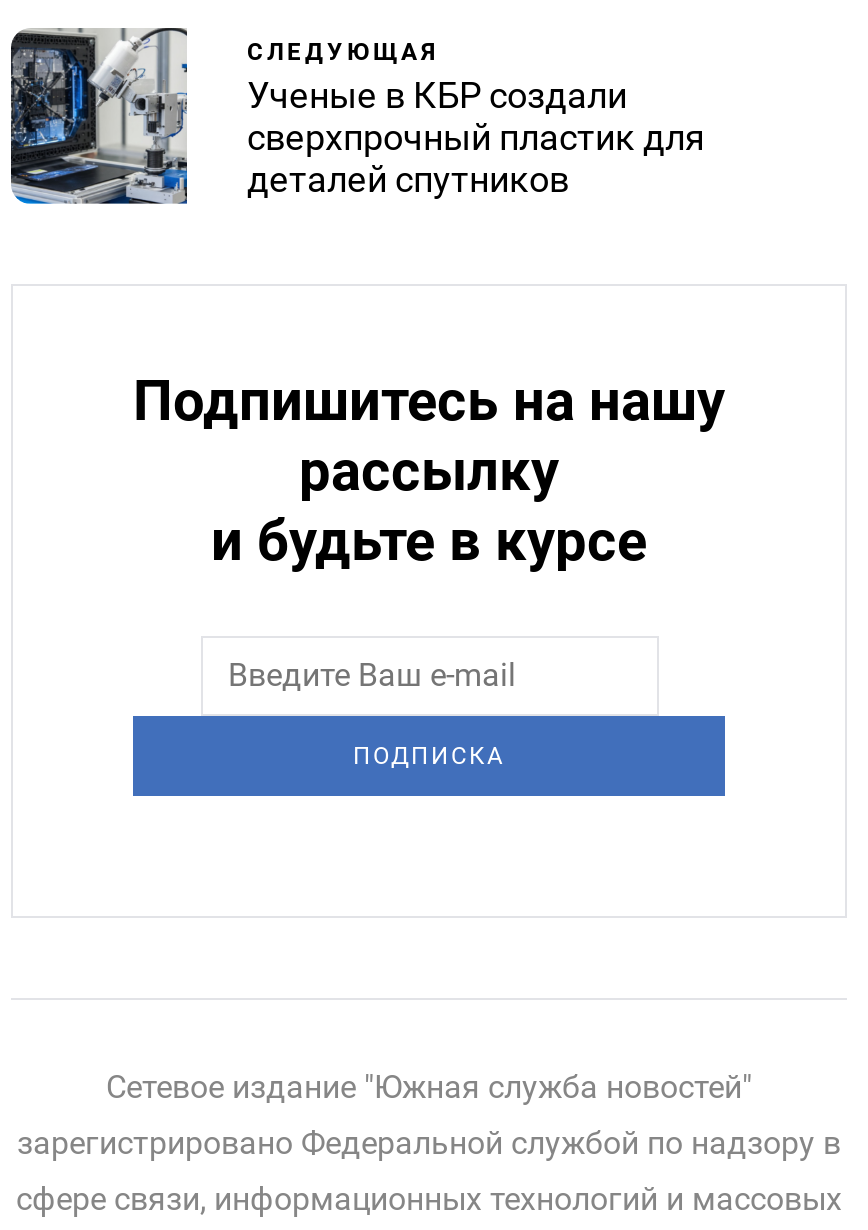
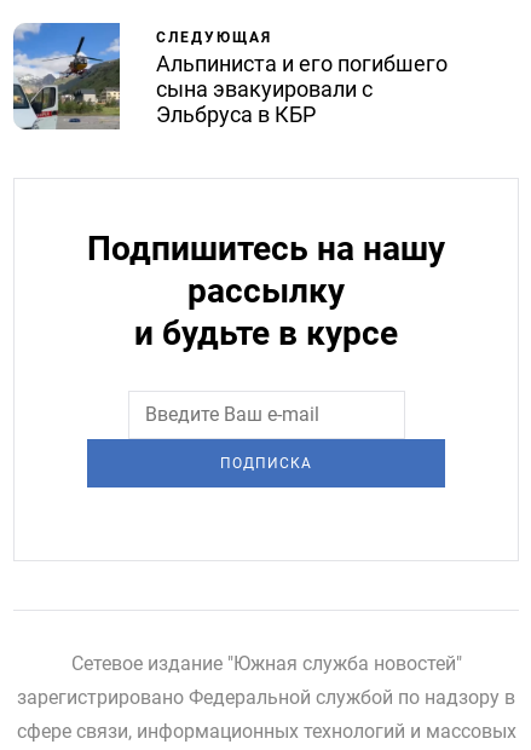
[9,26,705,206] [image] | Ученые в КБР создали | сверхпрочный пластик для | деталей спутников -> [12,22,448,131] [image] | Альпиниста и его погибшего | сына эвакуировали с | Эльбруса в КБР

